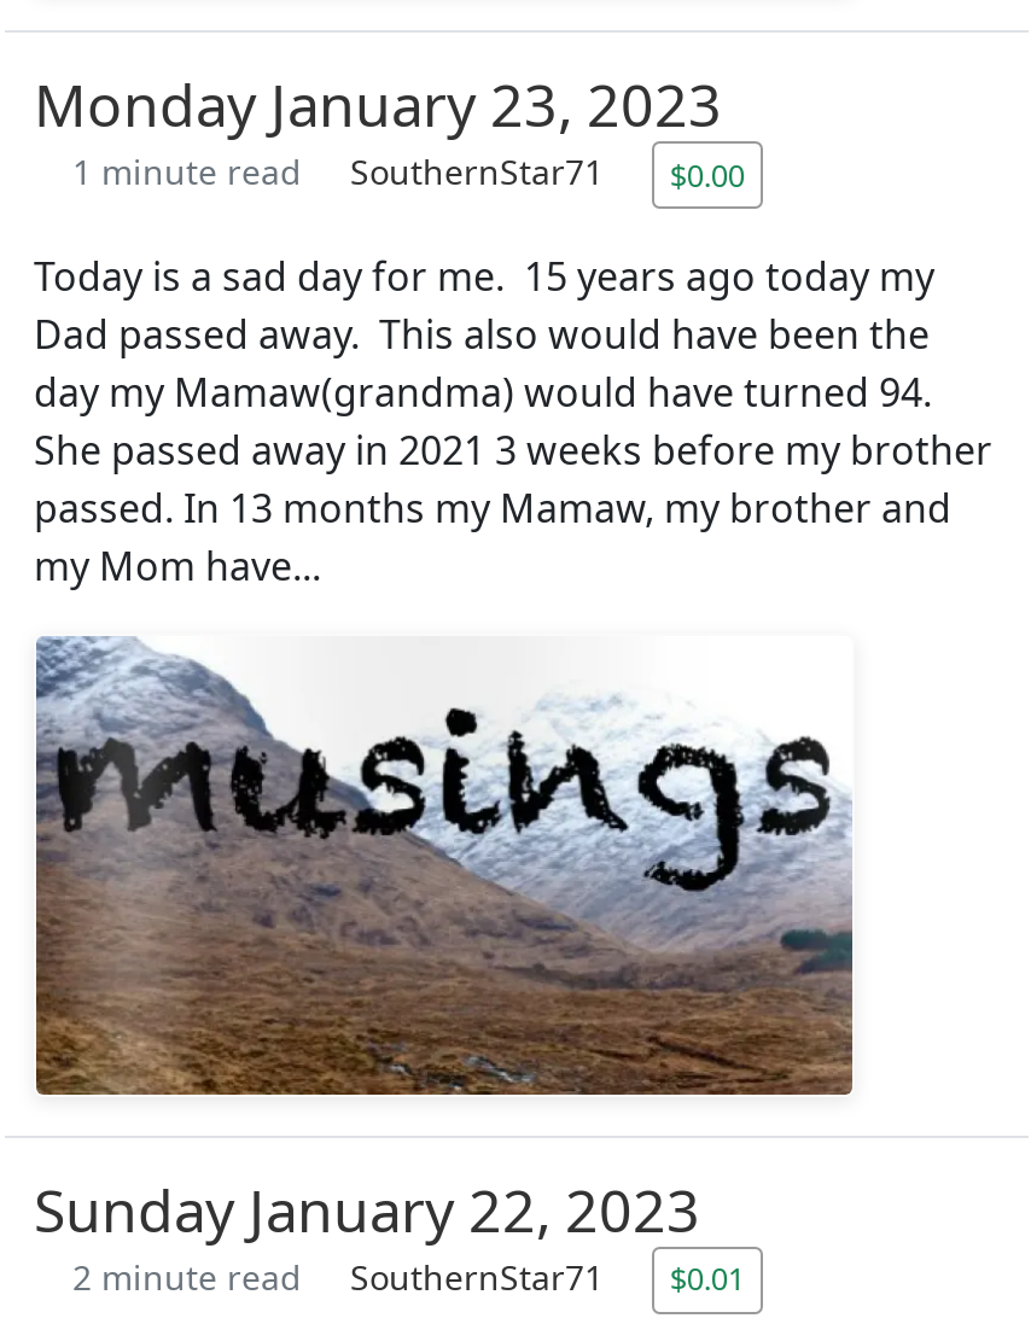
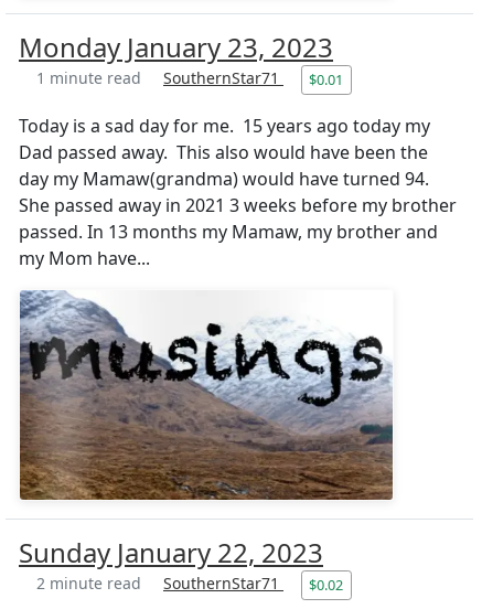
[72,148,745,196] 1 minute read SouthernStar71 $0.00 -> [36,68,343,90] 1 minute read SouthernStar71 $0.01
[72,1254,745,1301] 2 minute read SouthernStar71 $0.01 -> [36,572,343,594] 2 minute read SouthernStar71 $0.02

